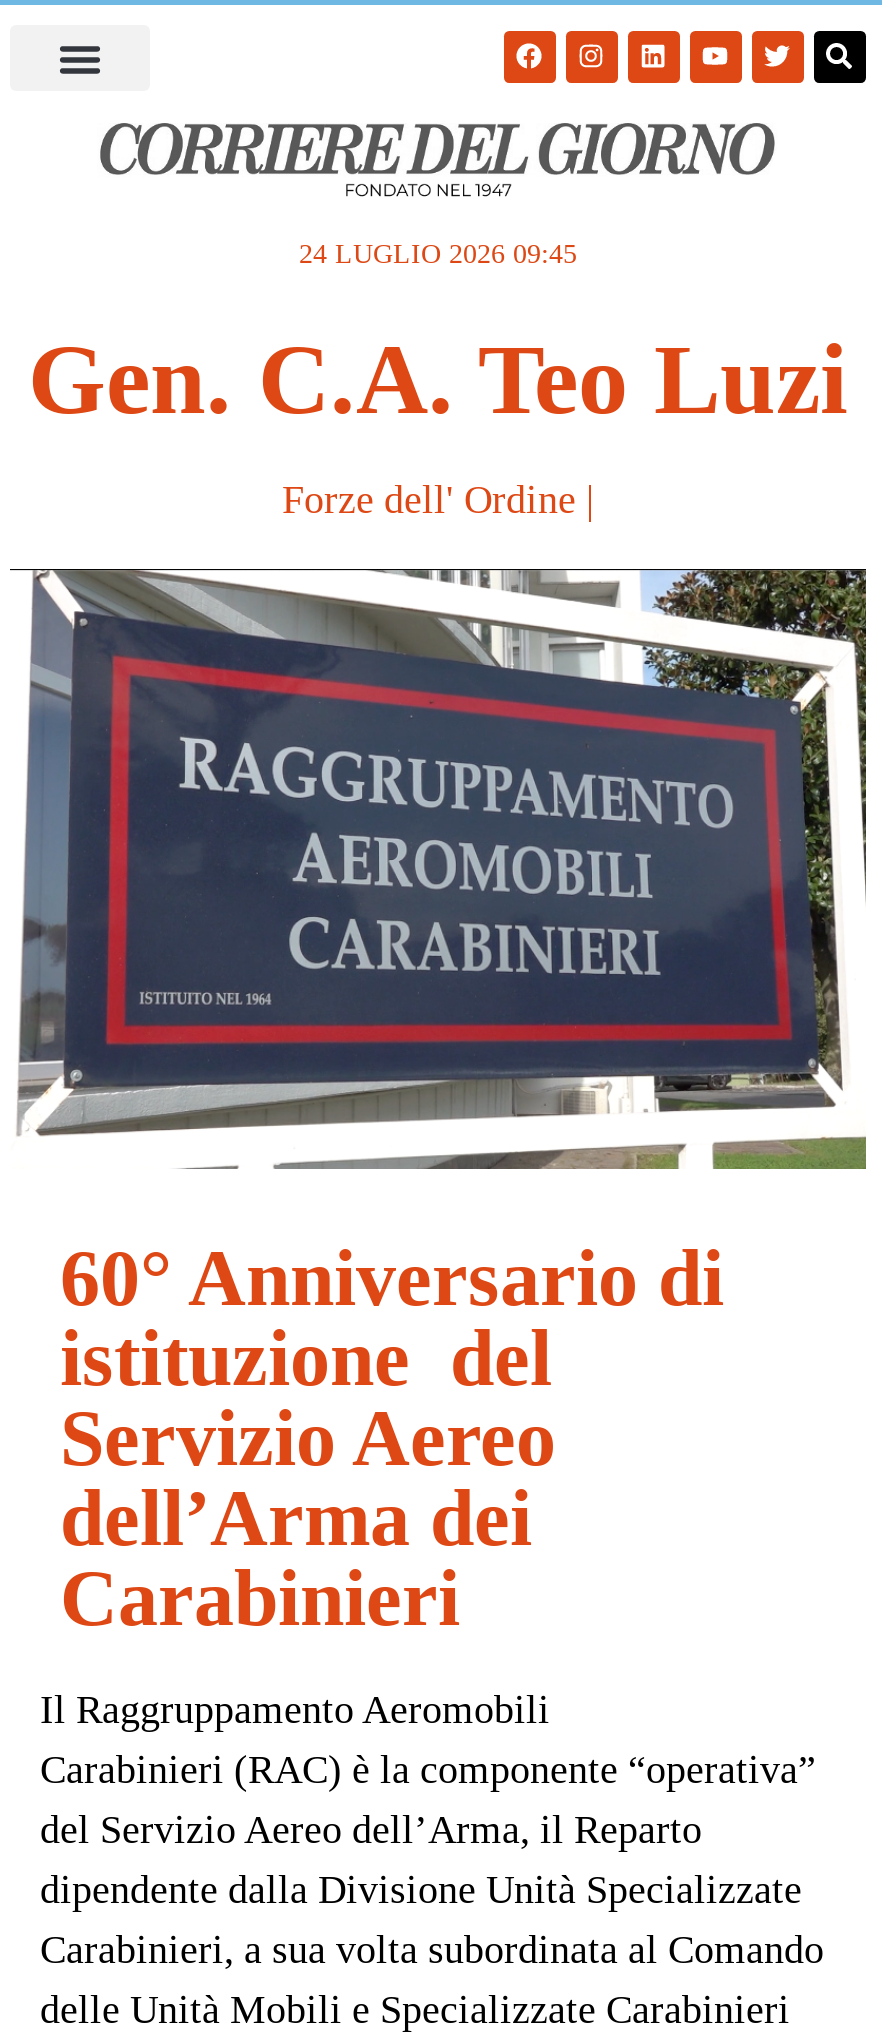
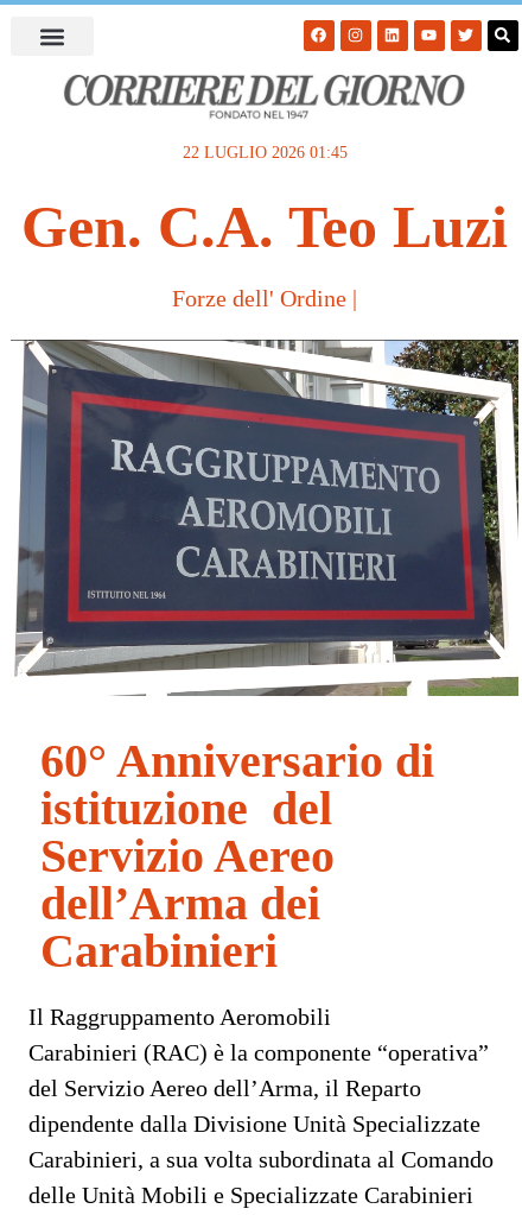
[299,239,577,269] 24 LUGLIO 2026 09:45 -> [182,144,347,162] 22 LUGLIO 2026 01:45

